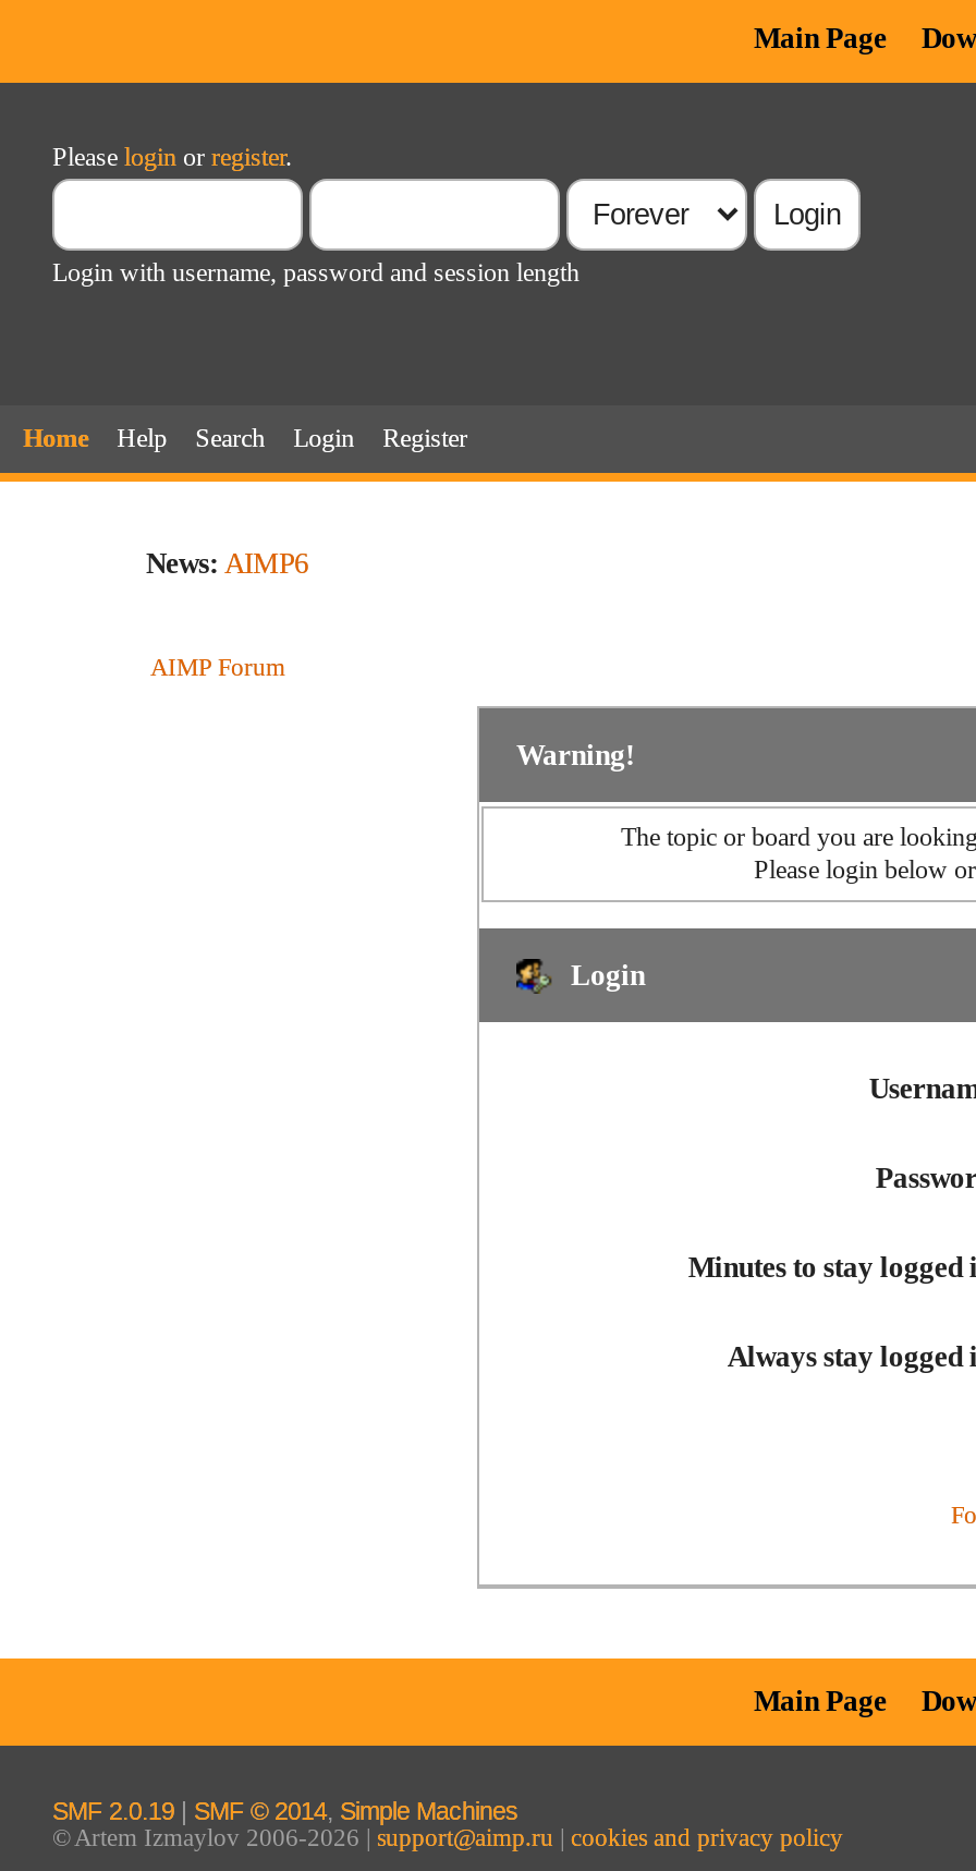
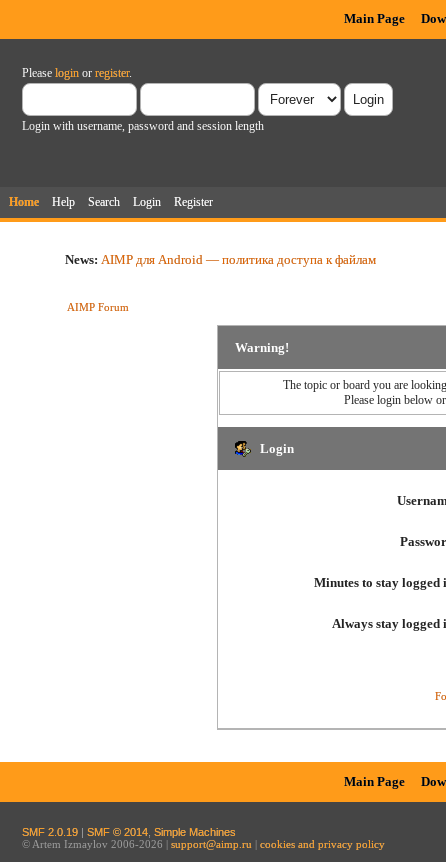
[146,547,309,580] News: AIMP6 -> [65,252,376,267] News: AIMP для Android — политика доступа к файлам

